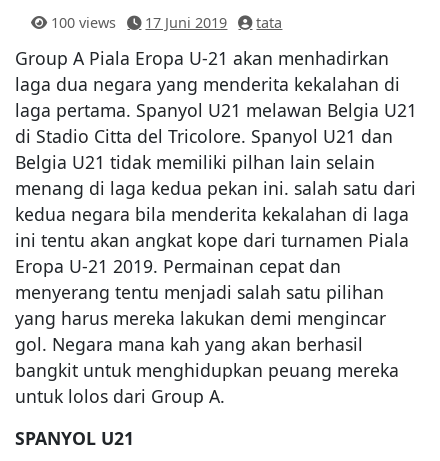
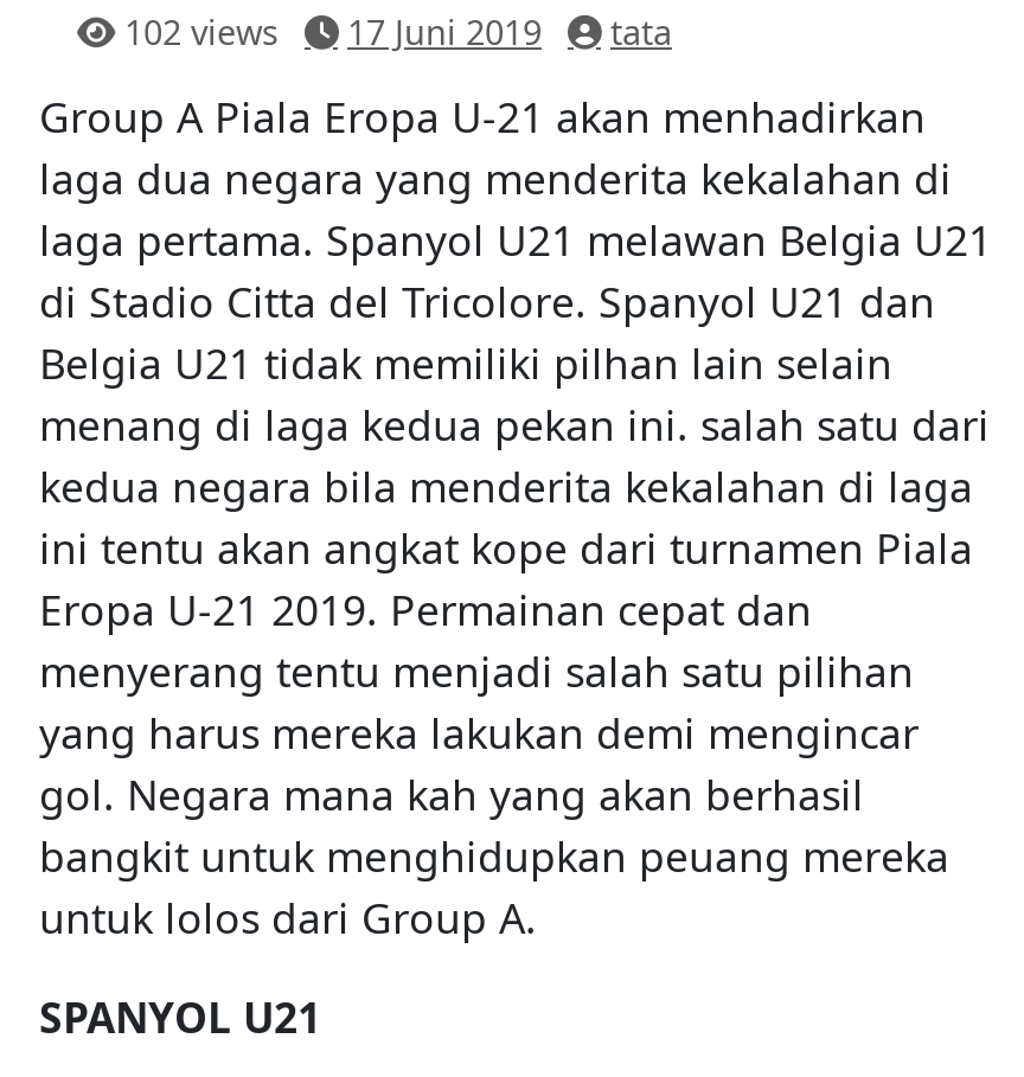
[51,13,282,32] 100 views 17 Juni 2019 tata -> [124,11,672,56] 102 views 17 Juni 2019 tata

